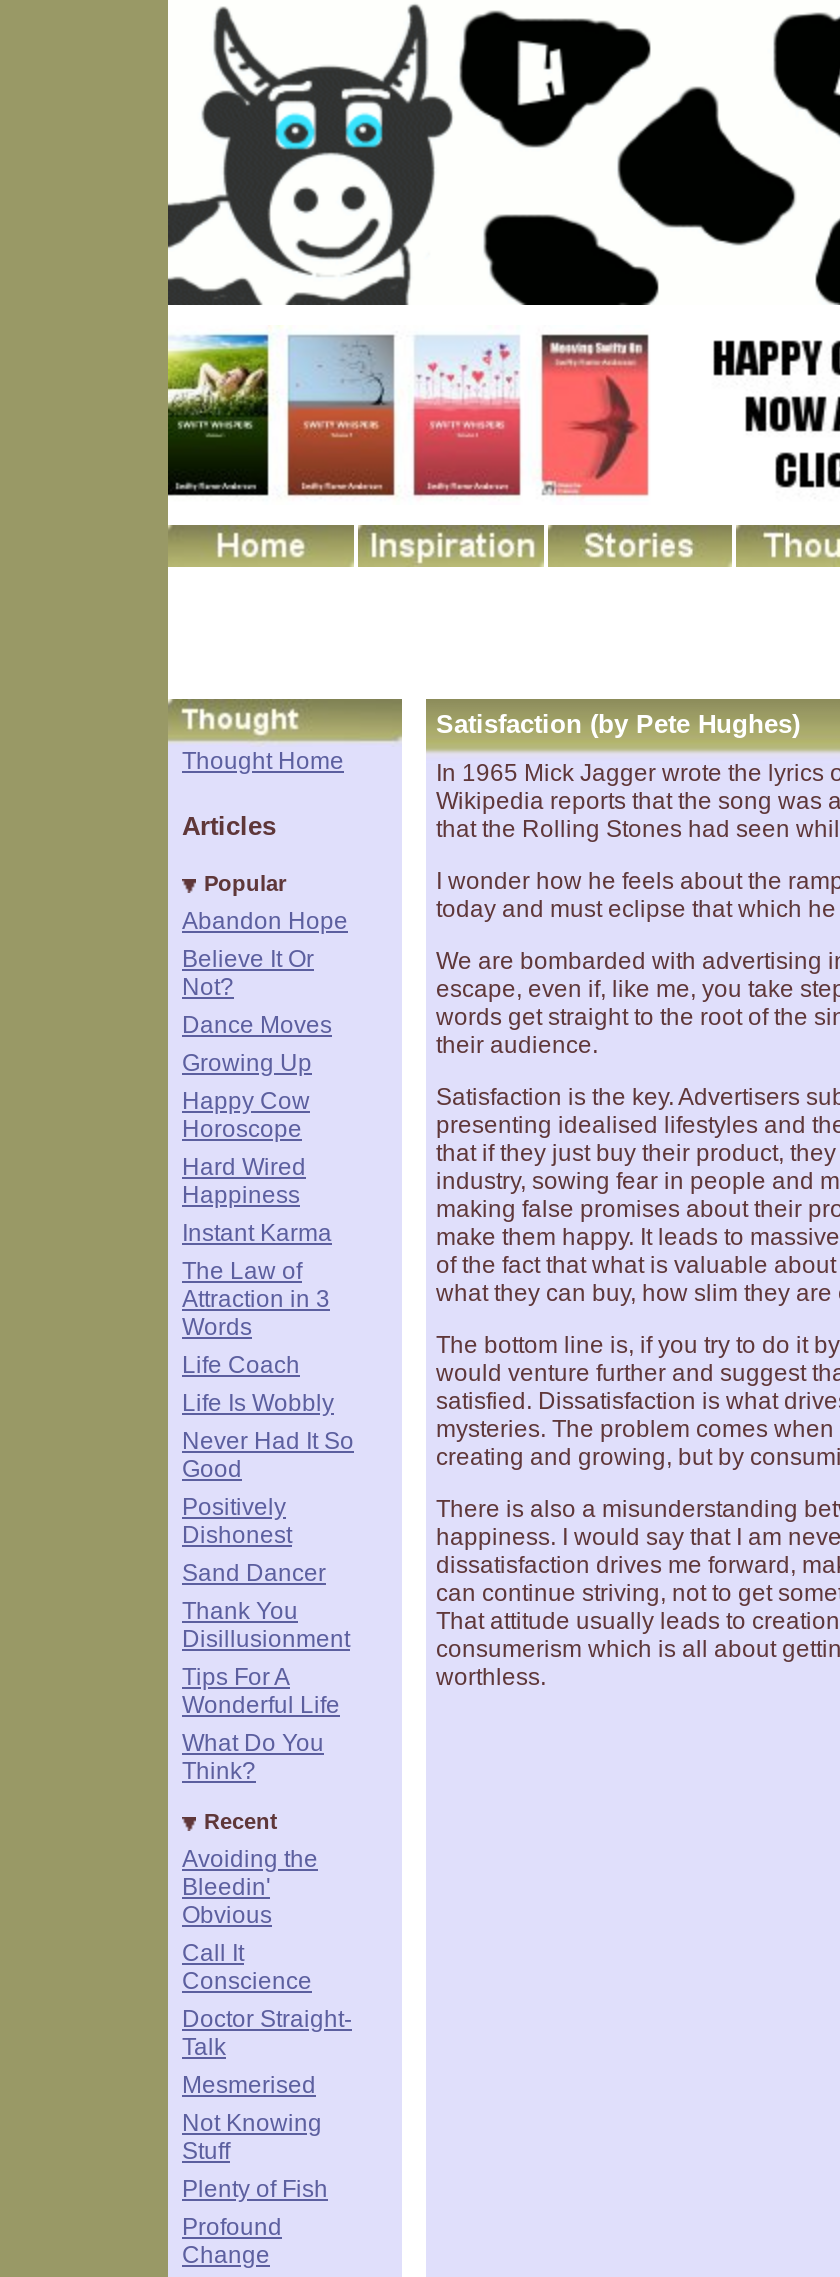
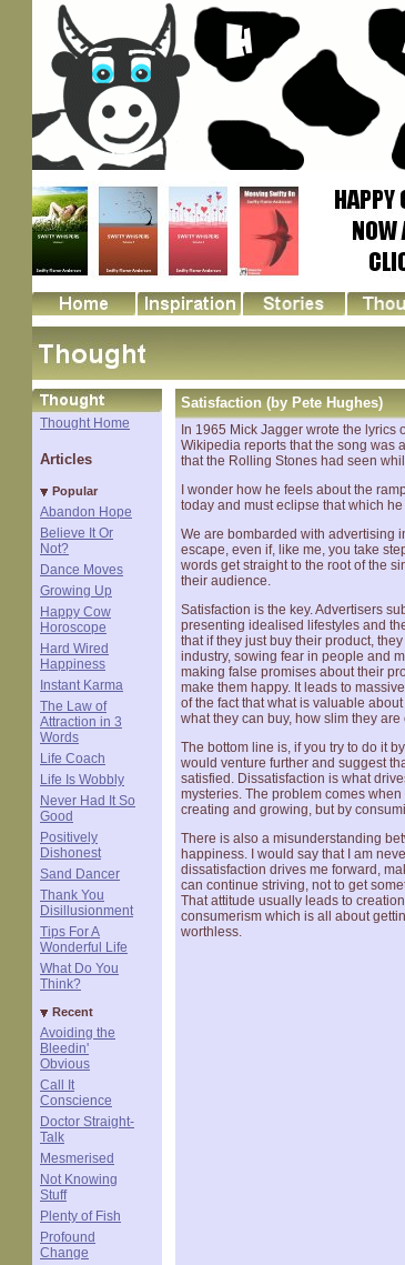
none -> [32,325,402,381] [image]

